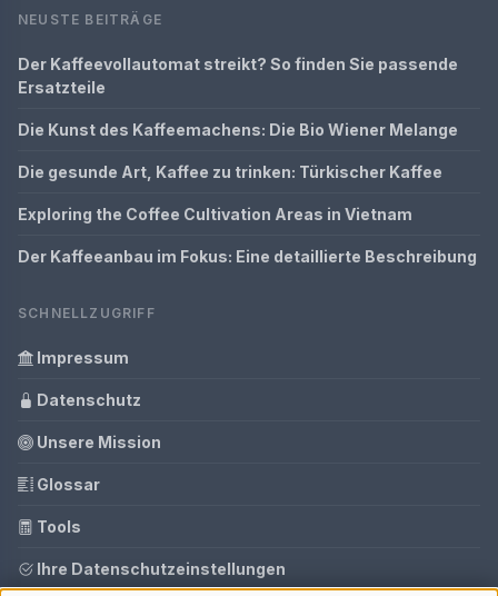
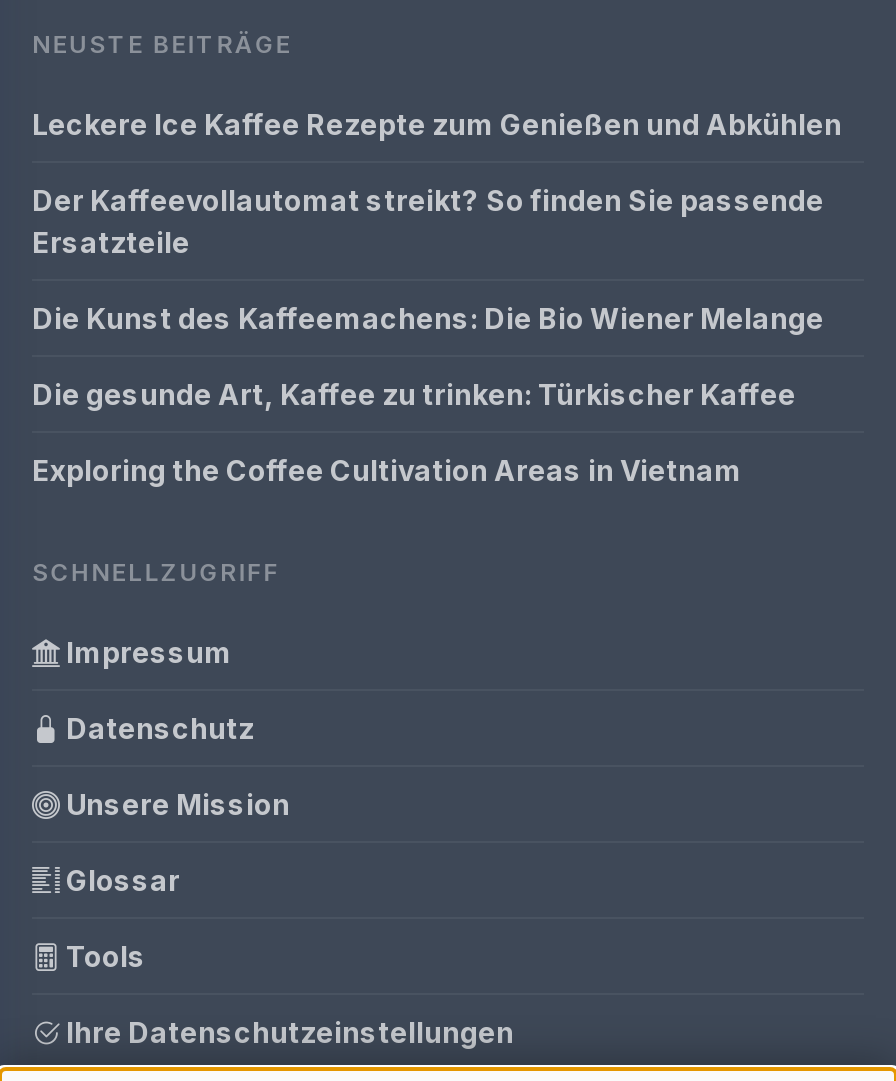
none -> [32,108,842,142] Leckere Ice Kaffee Rezepte zum Genießen und Abkühlen
moved [18,55,458,224] -> [32,184,824,488]: Der Kaffeevollautomat streikt? So finden Sie passende | Ersatzteile | Die Kunst des Kaffeemachens: Die Bio Wiener Melange | Die gesunde Art, Kaffee zu trinken: Türkischer Kaffee | Exploring the Coffee Cultivation Areas in Vietnam
[18,247,477,266] Der Kaffeeanbau im Fokus: Eine detaillierte Beschreibung -> none

